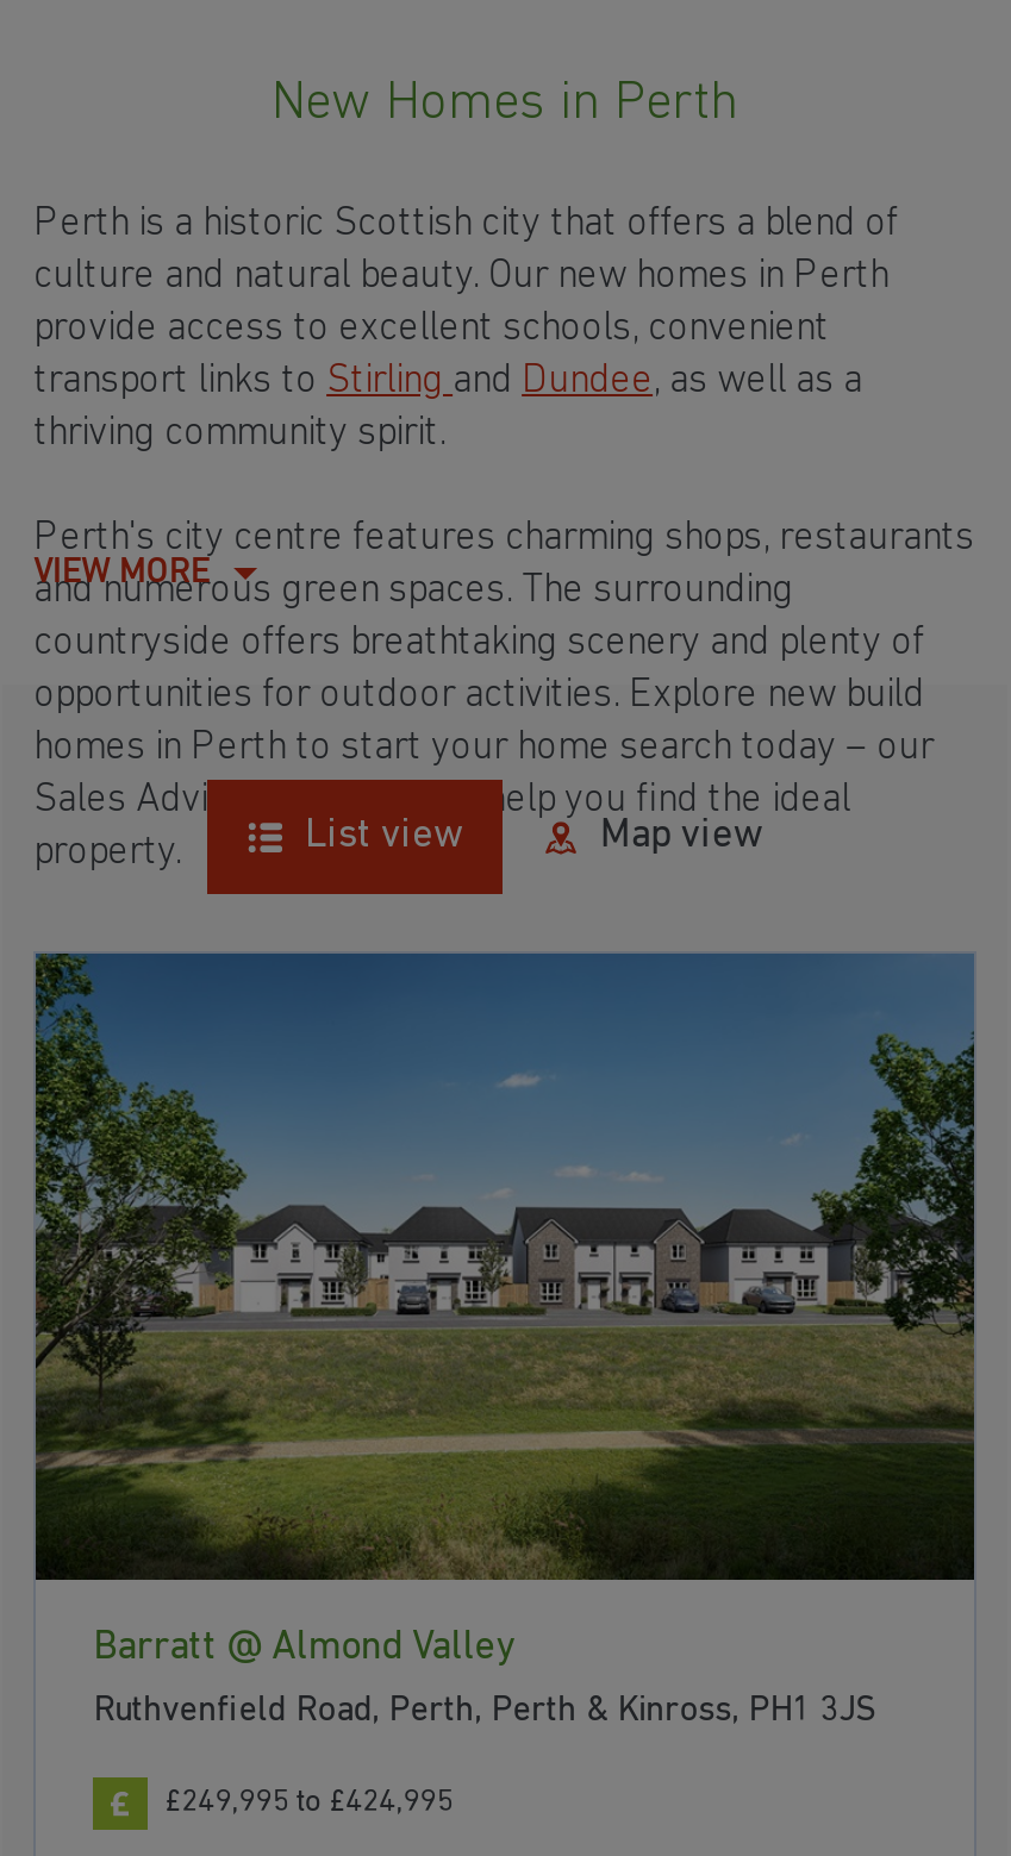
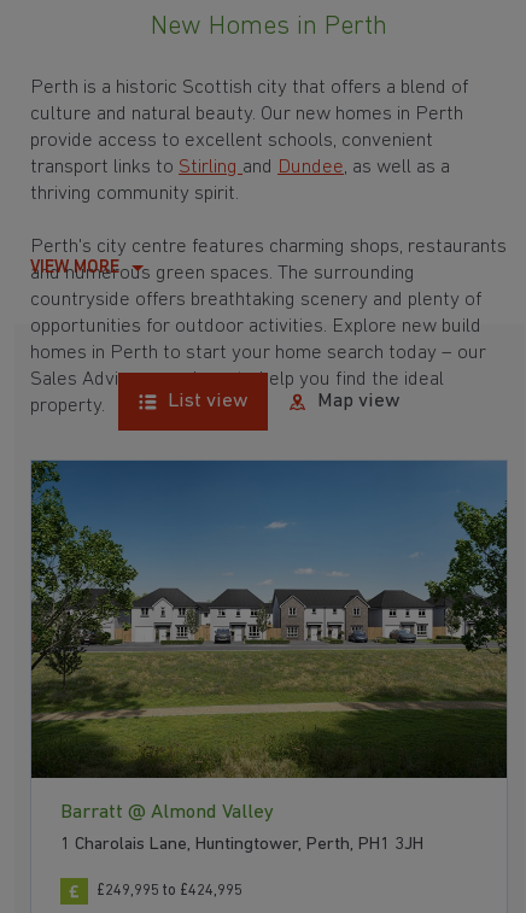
[93,1693,877,1729] Ruthvenfield Road, Perth, Perth & Kinross, PH1 3JS -> [60,835,424,853] 1 Charolais Lane, Huntingtower, Perth, PH1 3JH

